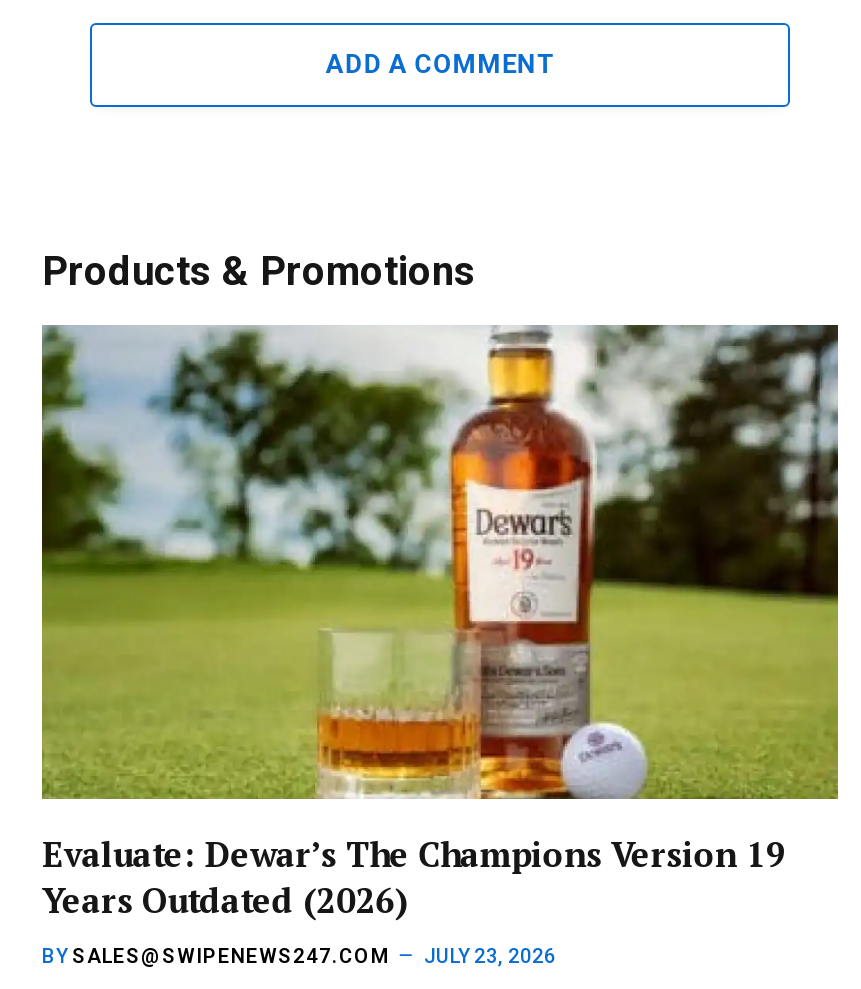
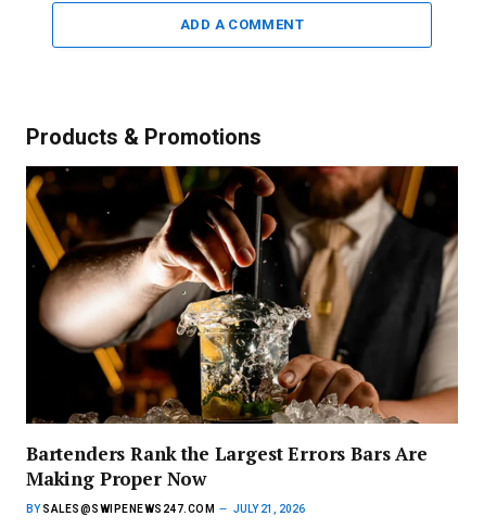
[40,323,840,923] [image] | Evaluate: Dewar’s The Champions Version 19 | Years Outdated (2026) -> [25,165,459,491] [image] | Bartenders Rank the Largest Errors Bars Are | Making Proper Now
[42,945,556,967] BY SALES@SWIPENEWS247.COM JULY 23, 2026 -> [26,503,305,515] BY SALES@SWIPENEWS247.COM JULY 21, 2026

